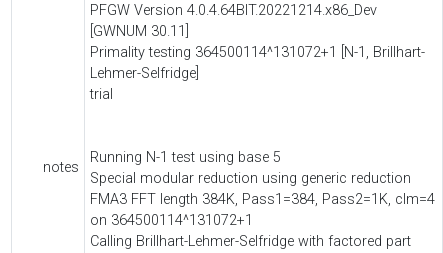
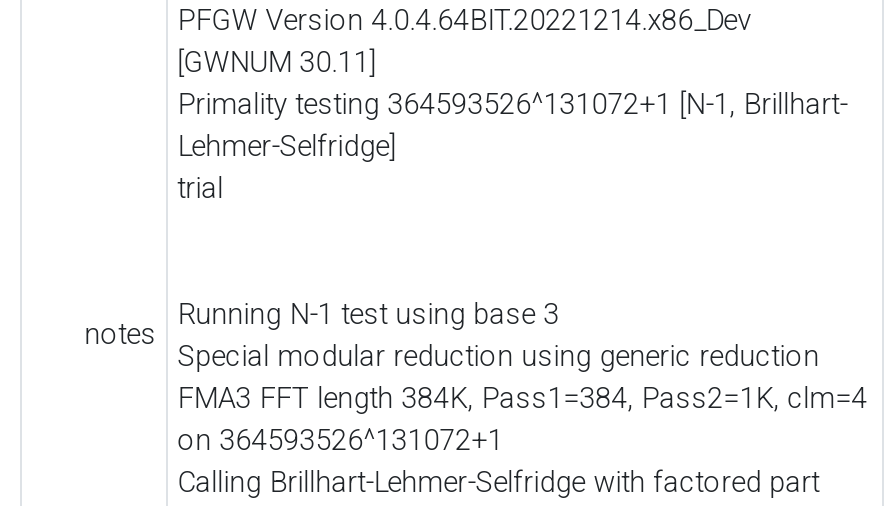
[90,44,425,61] Primality testing 364500114^131072+1 [N-1, Brillhart- -> [178,88,848,122] Primality testing 364593526^131072+1 [N-1, Brillhart-
[90,149,281,166] Running N-1 test using base 5 -> [178,298,560,332] Running N-1 test using base 3
[90,212,253,229] on 364500114^131072+1 -> [178,424,504,458] on 364593526^131072+1

